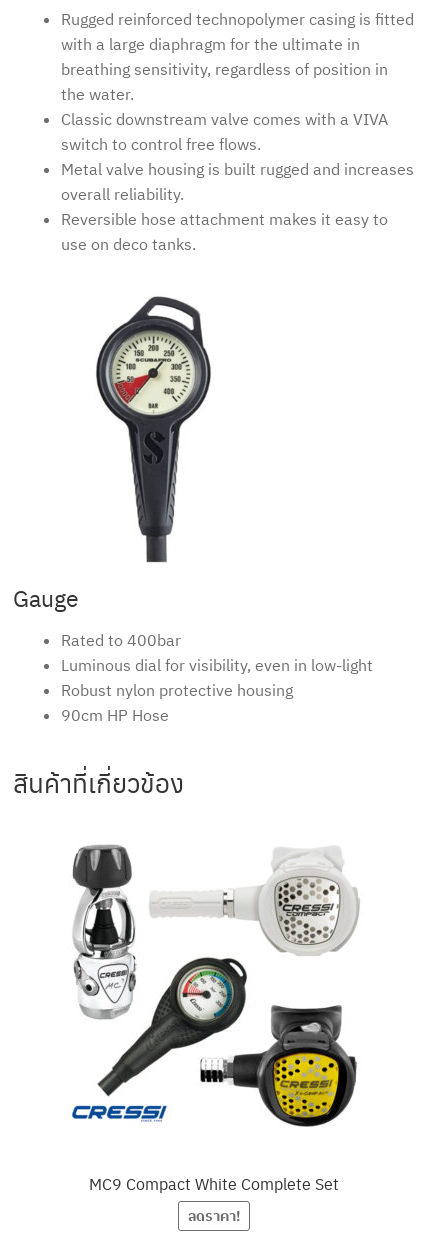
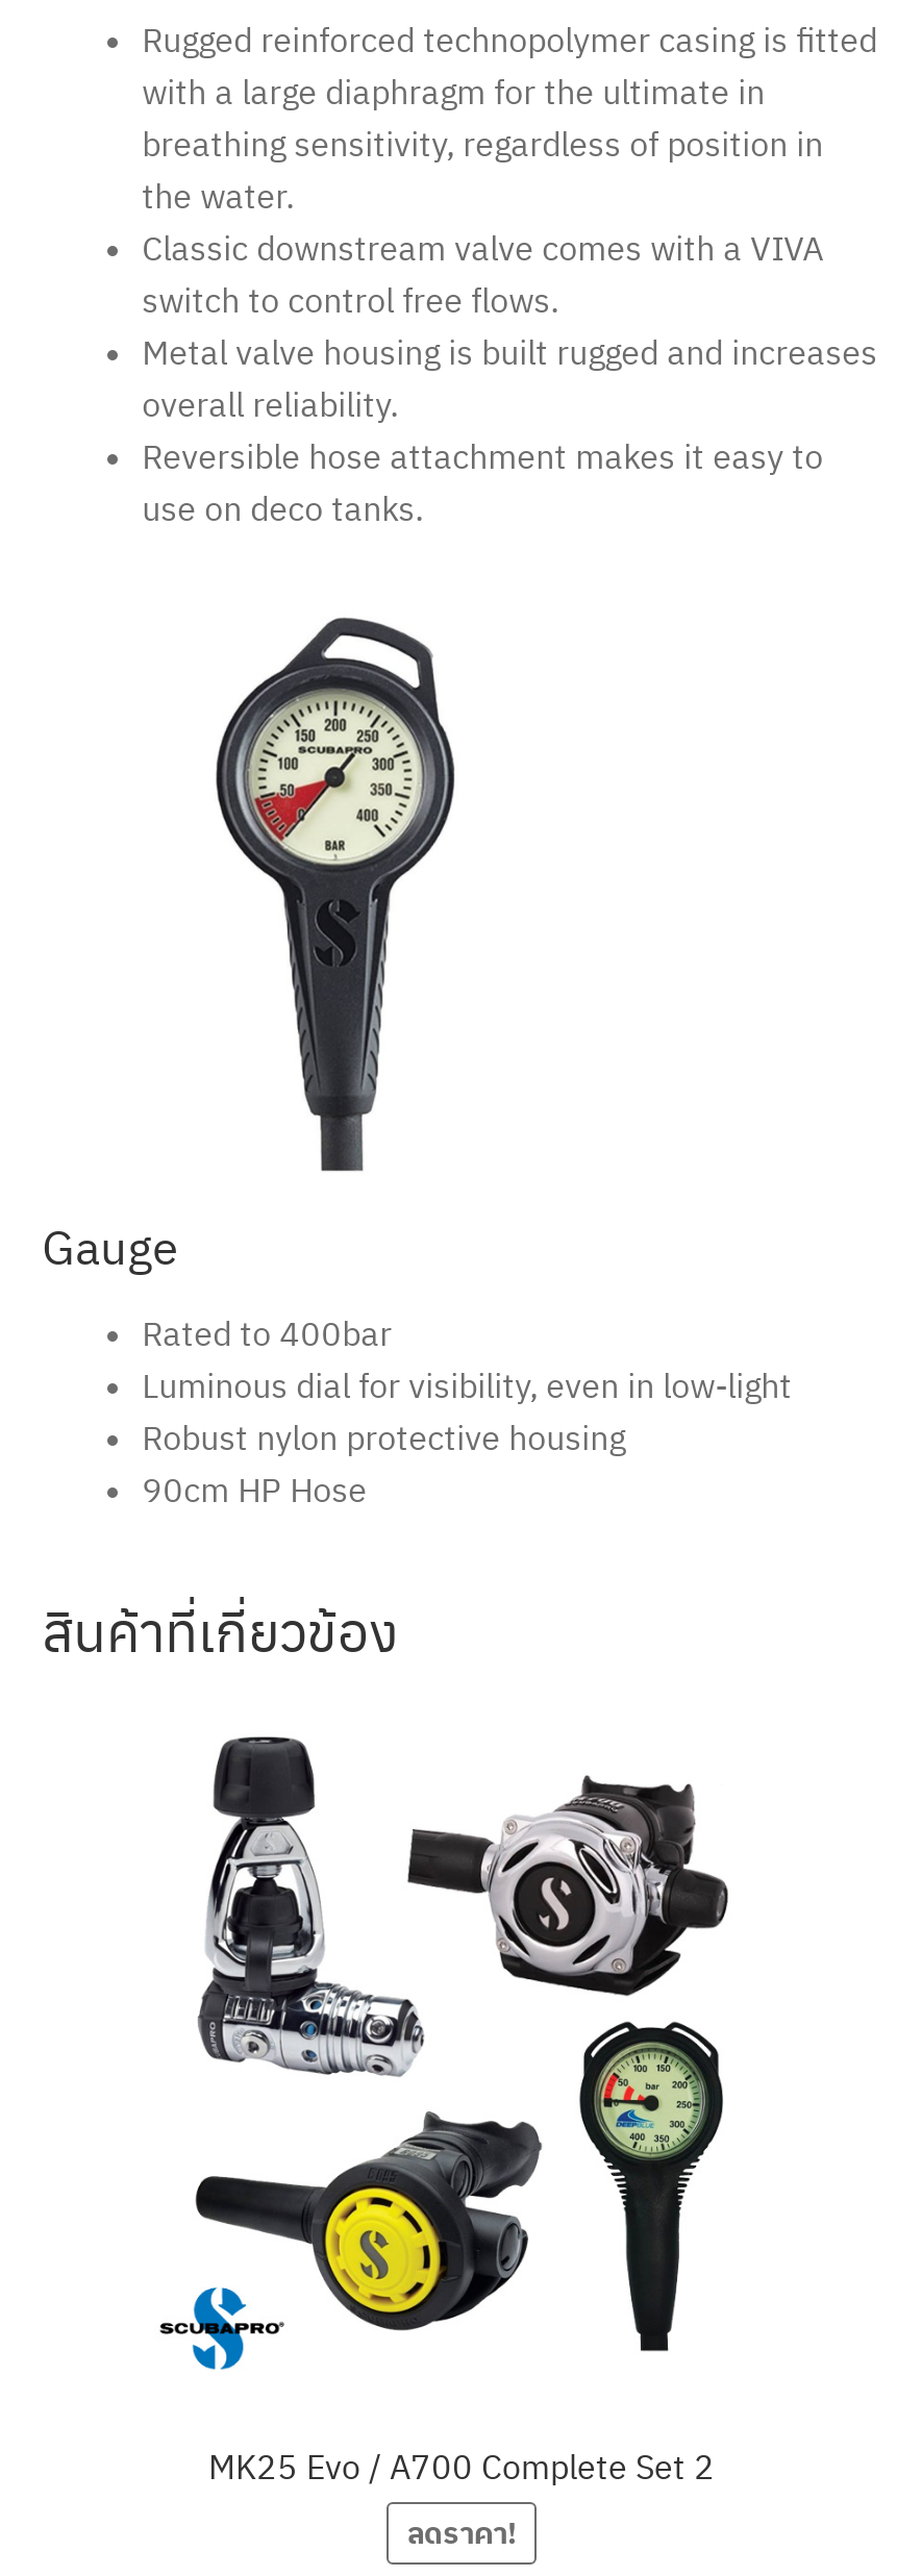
[70,834,360,1195] [image] | MC9 Compact White Complete Set -> [159,1735,764,2489] [image] | MK25 Evo / A700 Complete Set 2

